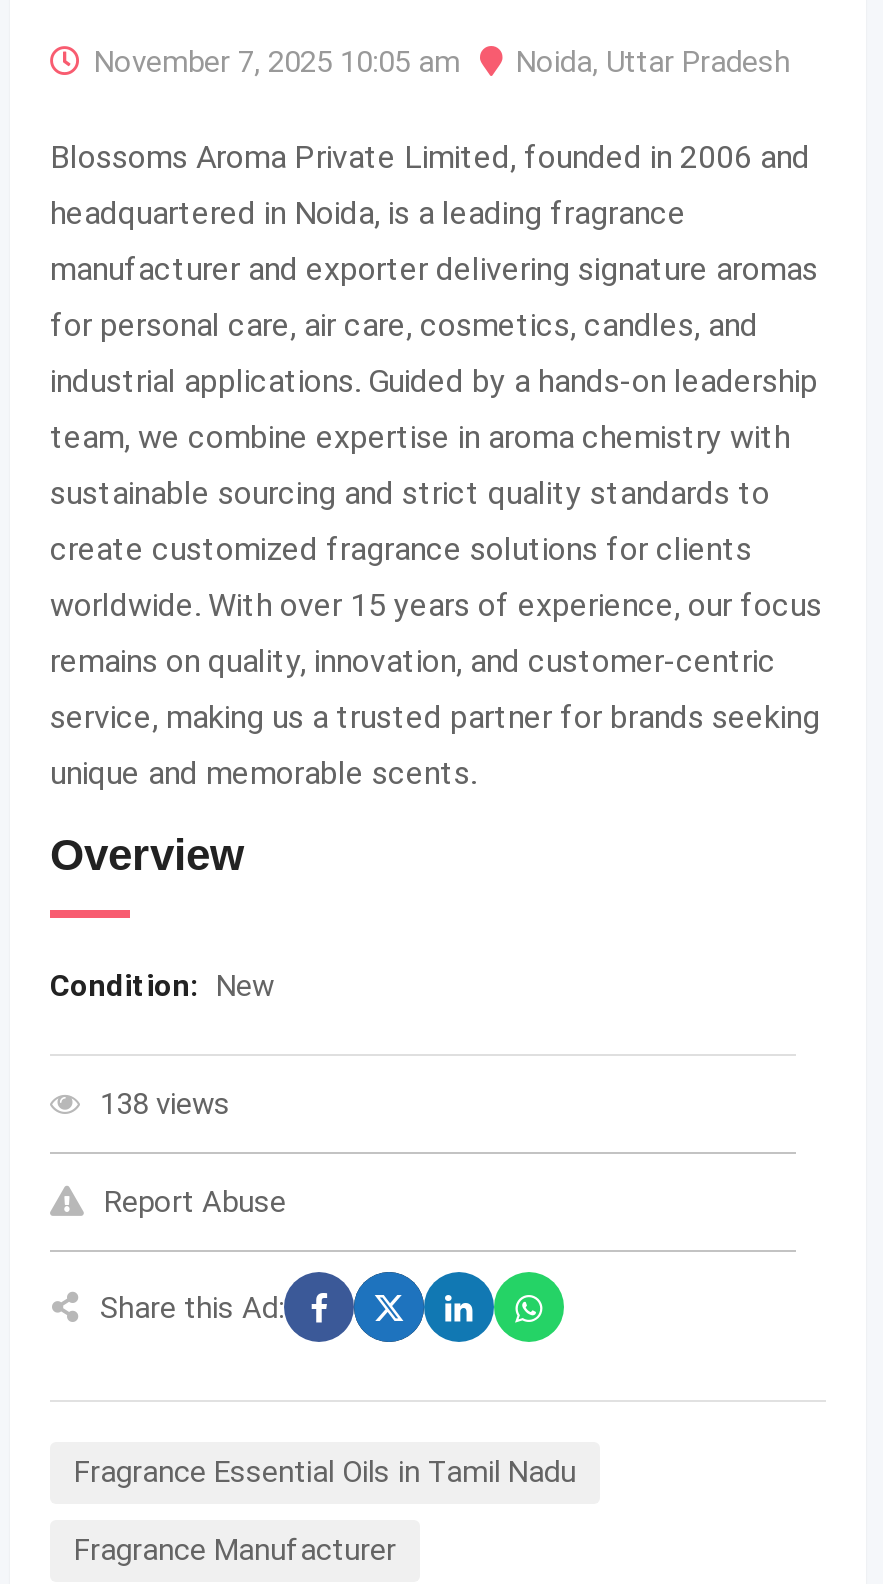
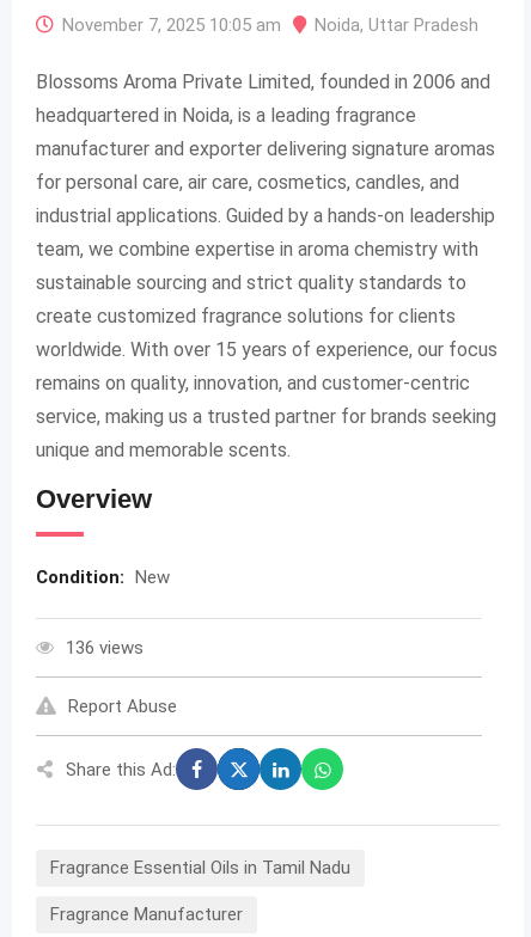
[100,1086,230,1122] 138 views -> [66,637,144,659] 136 views

